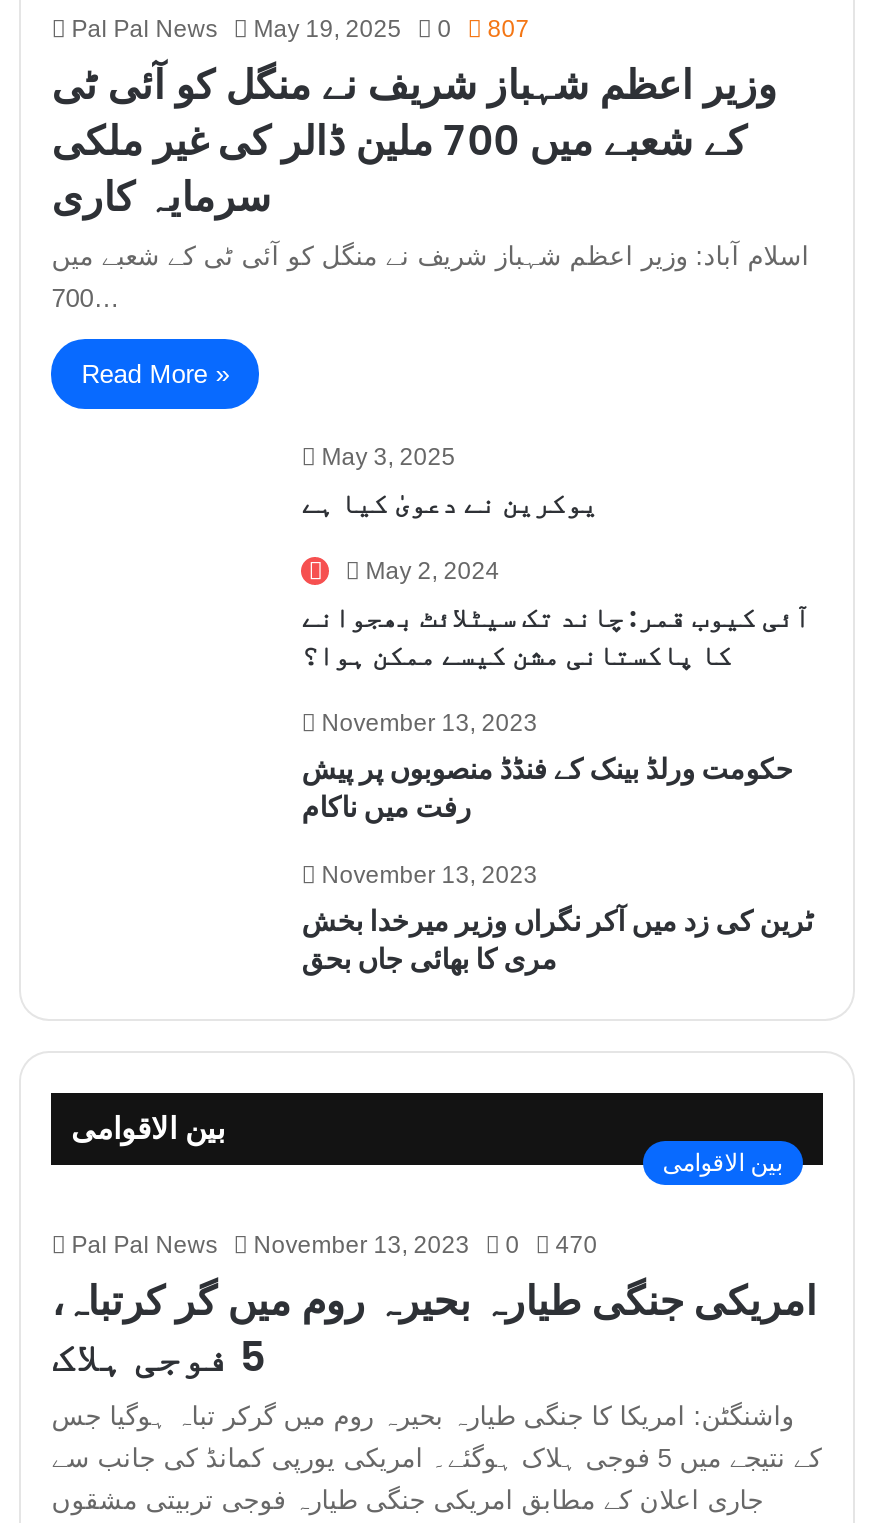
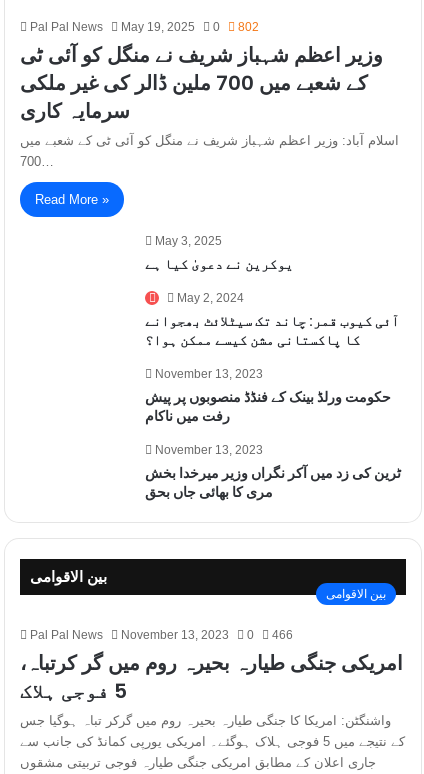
[72,15,530,43] Pal Pal News May 19, 2025 0 807 -> [30,20,259,34] Pal Pal News May 19, 2025 0 802
[72,1231,598,1259] Pal Pal News November 13, 2023 0 470 -> [30,628,293,642] Pal Pal News November 13, 2023 0 466

